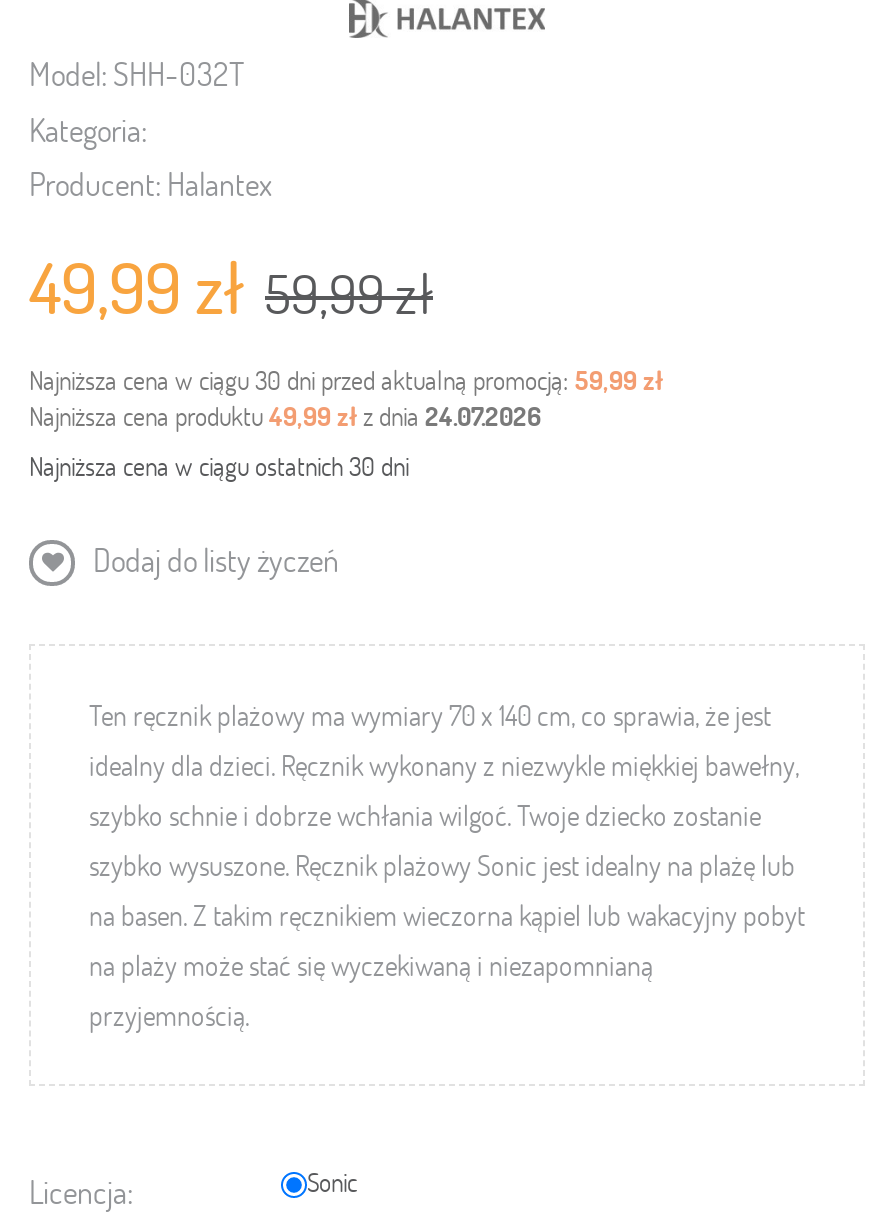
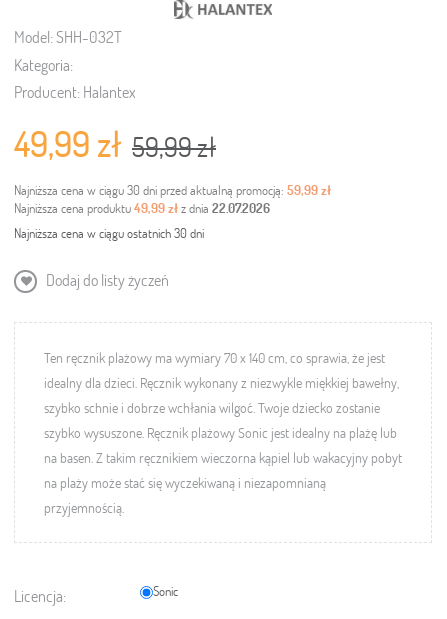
[29,399,541,435] Najniższa cena produktu49,99 zł z dnia 24.07.2026 -> [14,199,270,217] Najniższa cena produktu49,99 zł z dnia 22.07.2026

